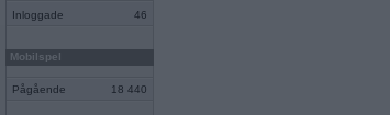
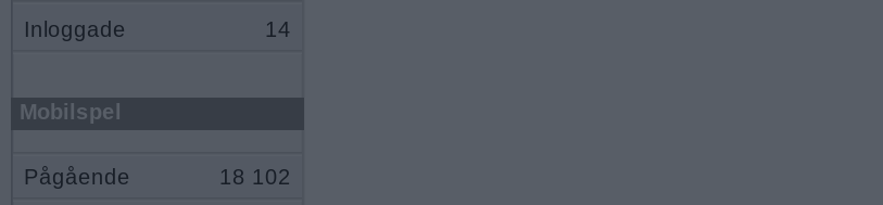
[134,9,147,21] 46 -> [265,17,291,41] 14
[111,83,147,95] 18 440 -> [219,165,291,189] 18 102

